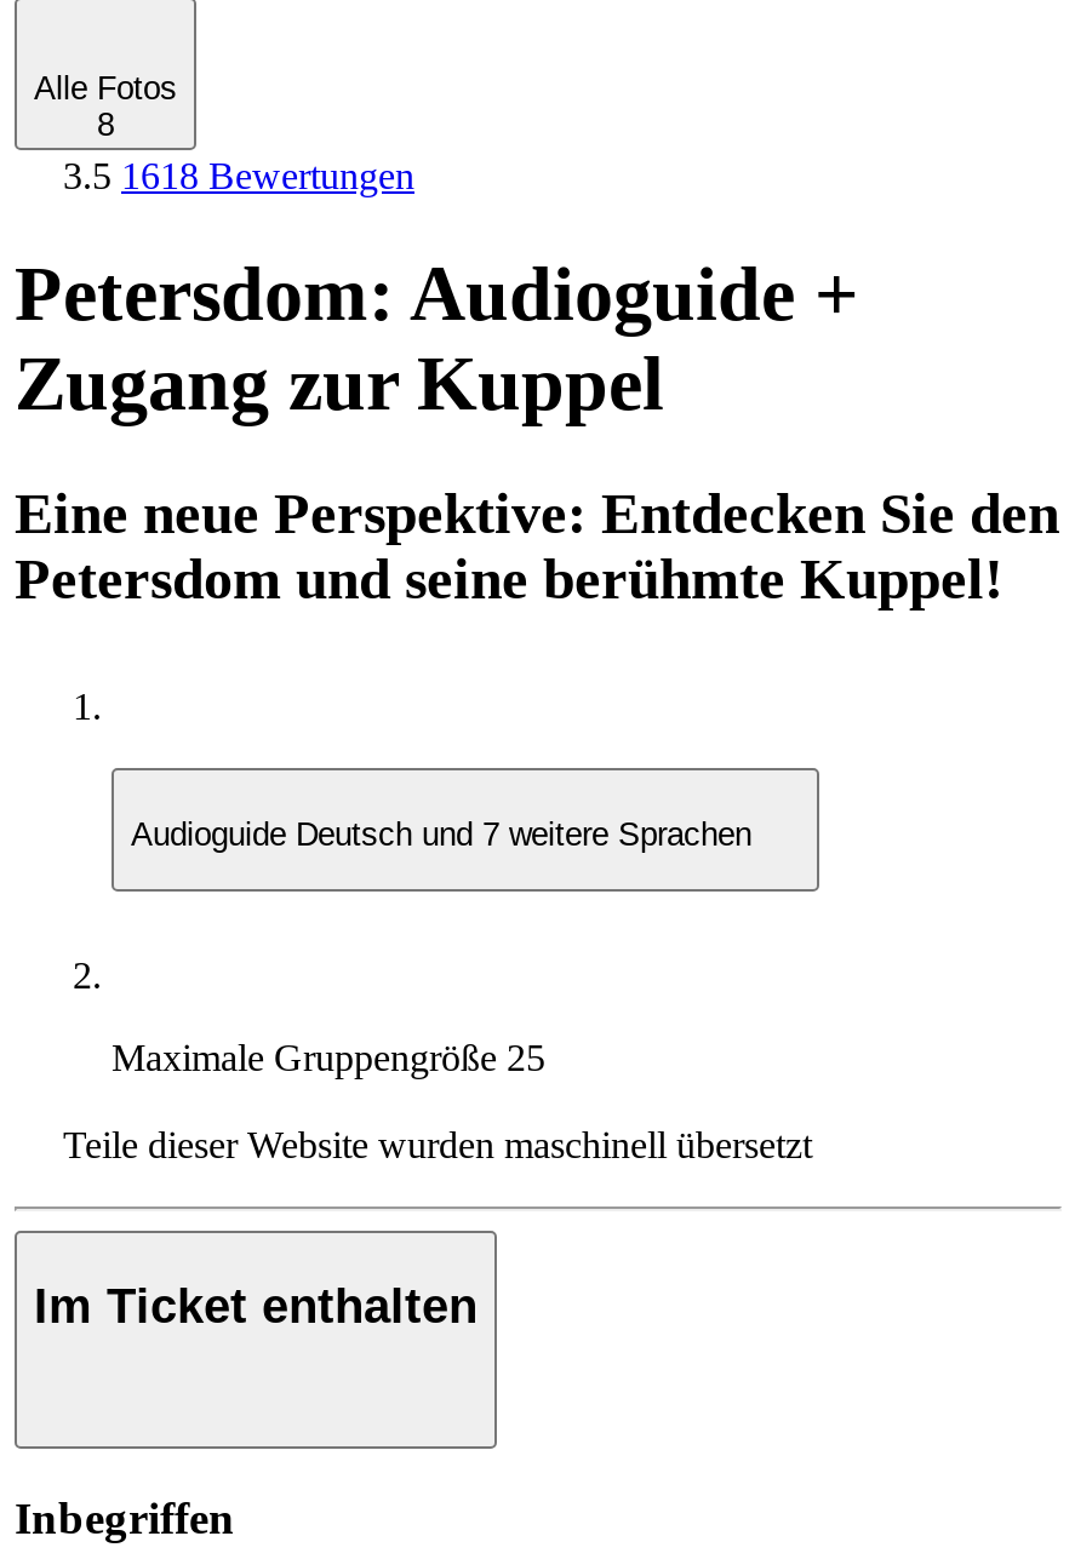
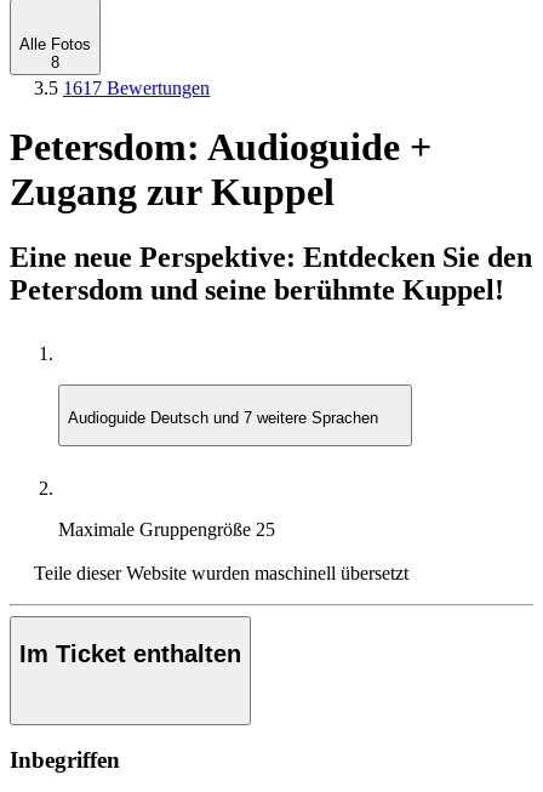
[63,155,414,196] 3.5 1618 Bewertungen -> [34,78,210,98] 3.5 1617 Bewertungen

